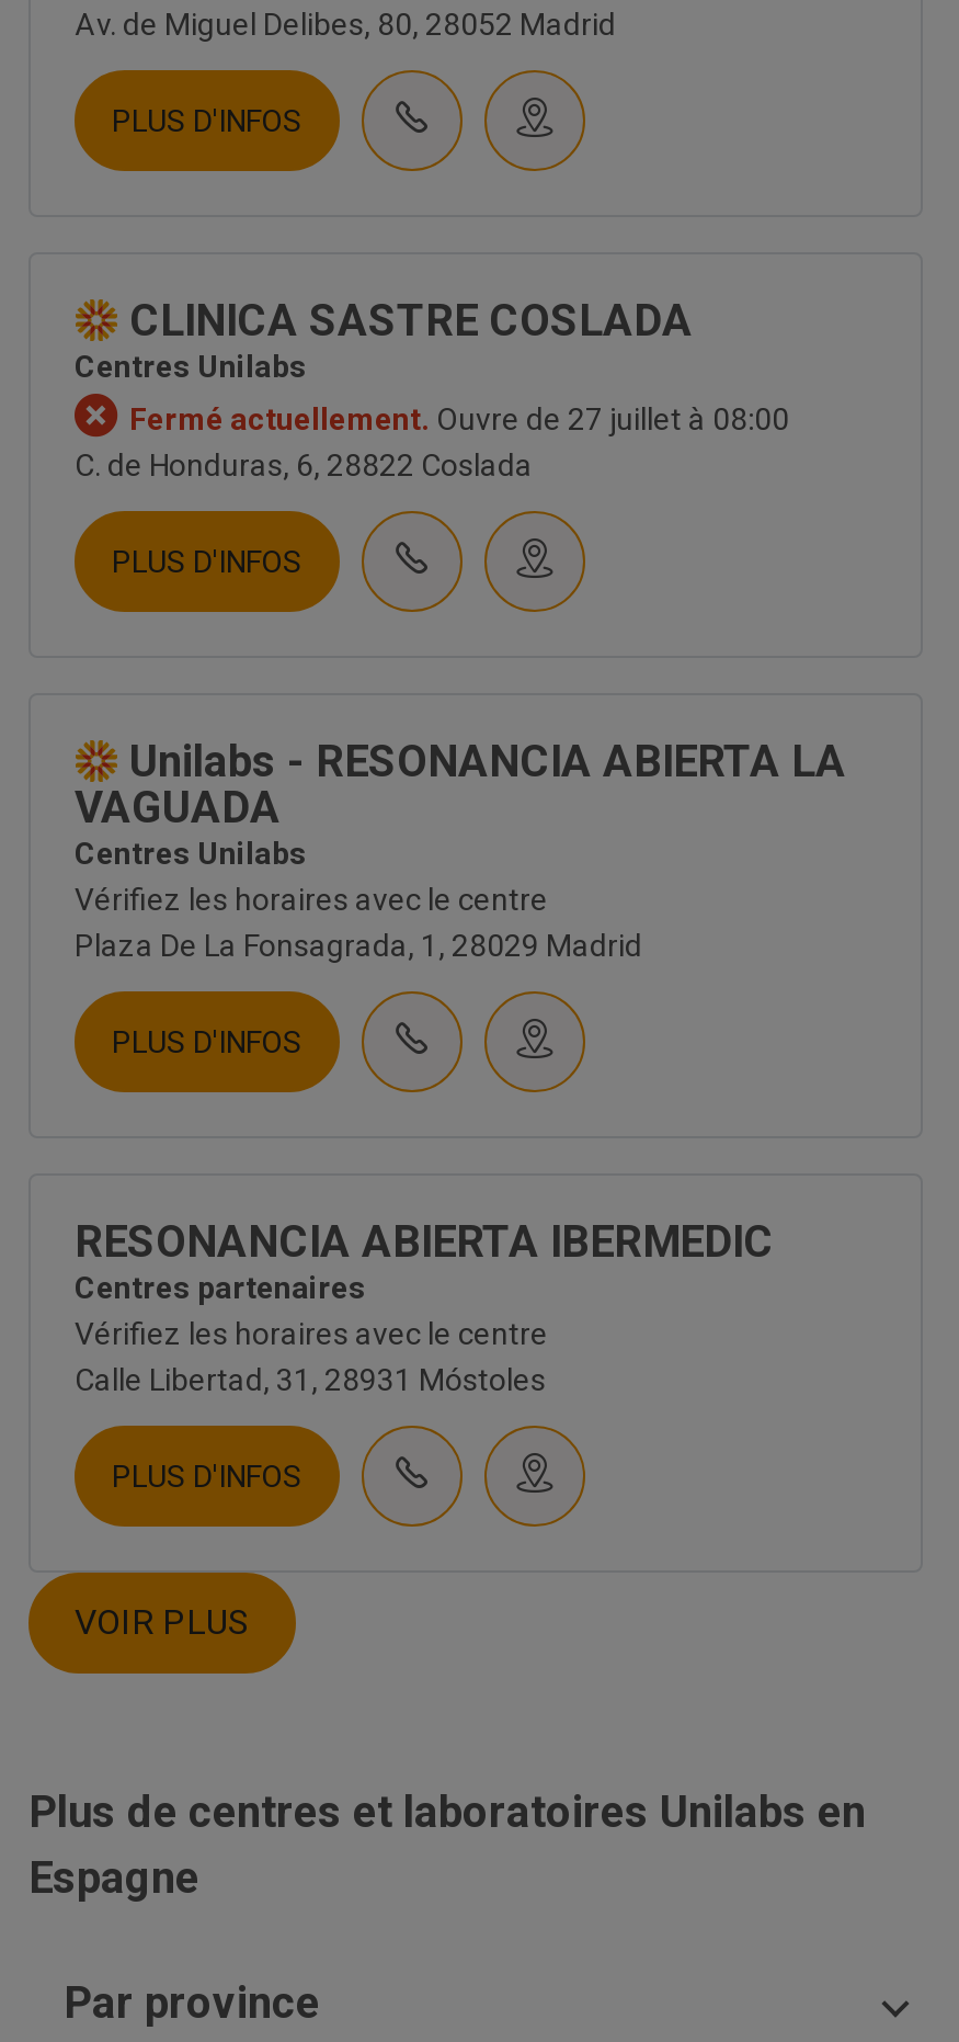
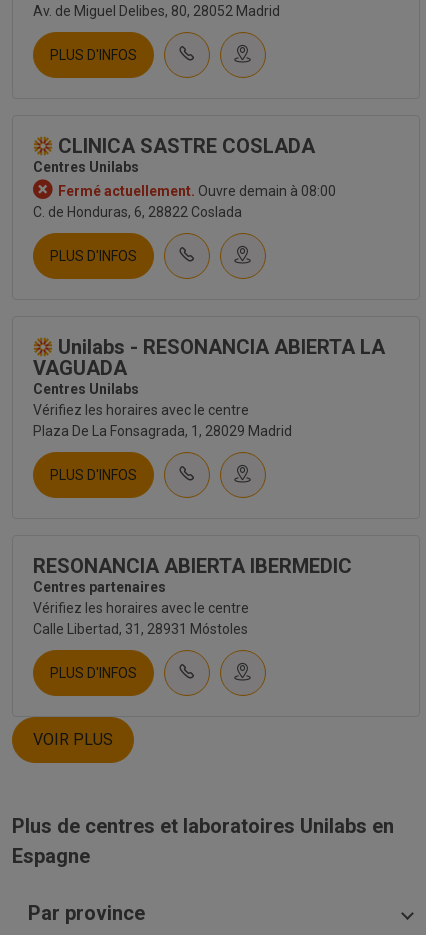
[129,401,789,436] Fermé actuellement. Ouvre de 27 juillet à 08:00 -> [58,183,336,199] Fermé actuellement. Ouvre demain à 08:00

